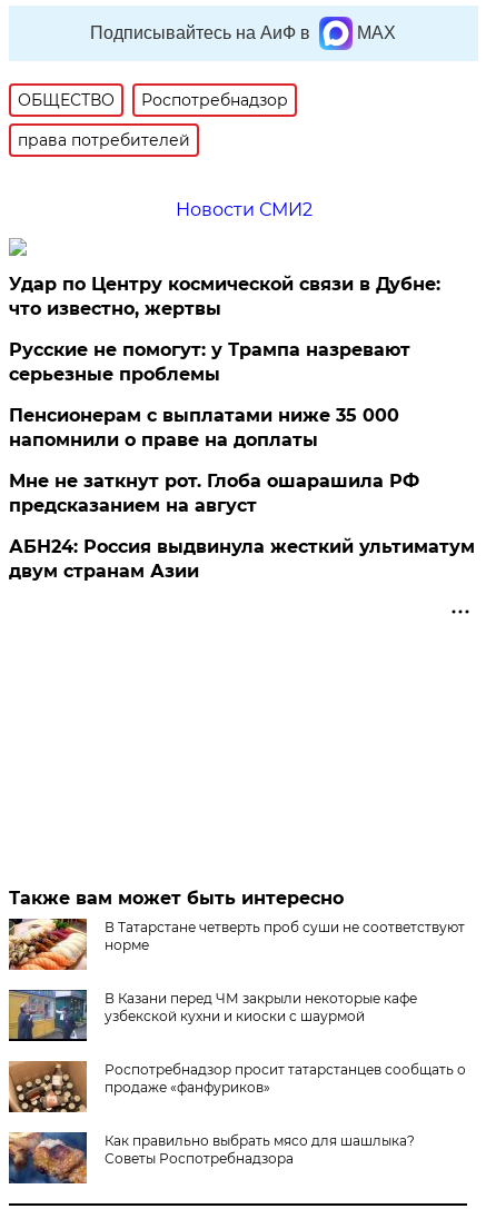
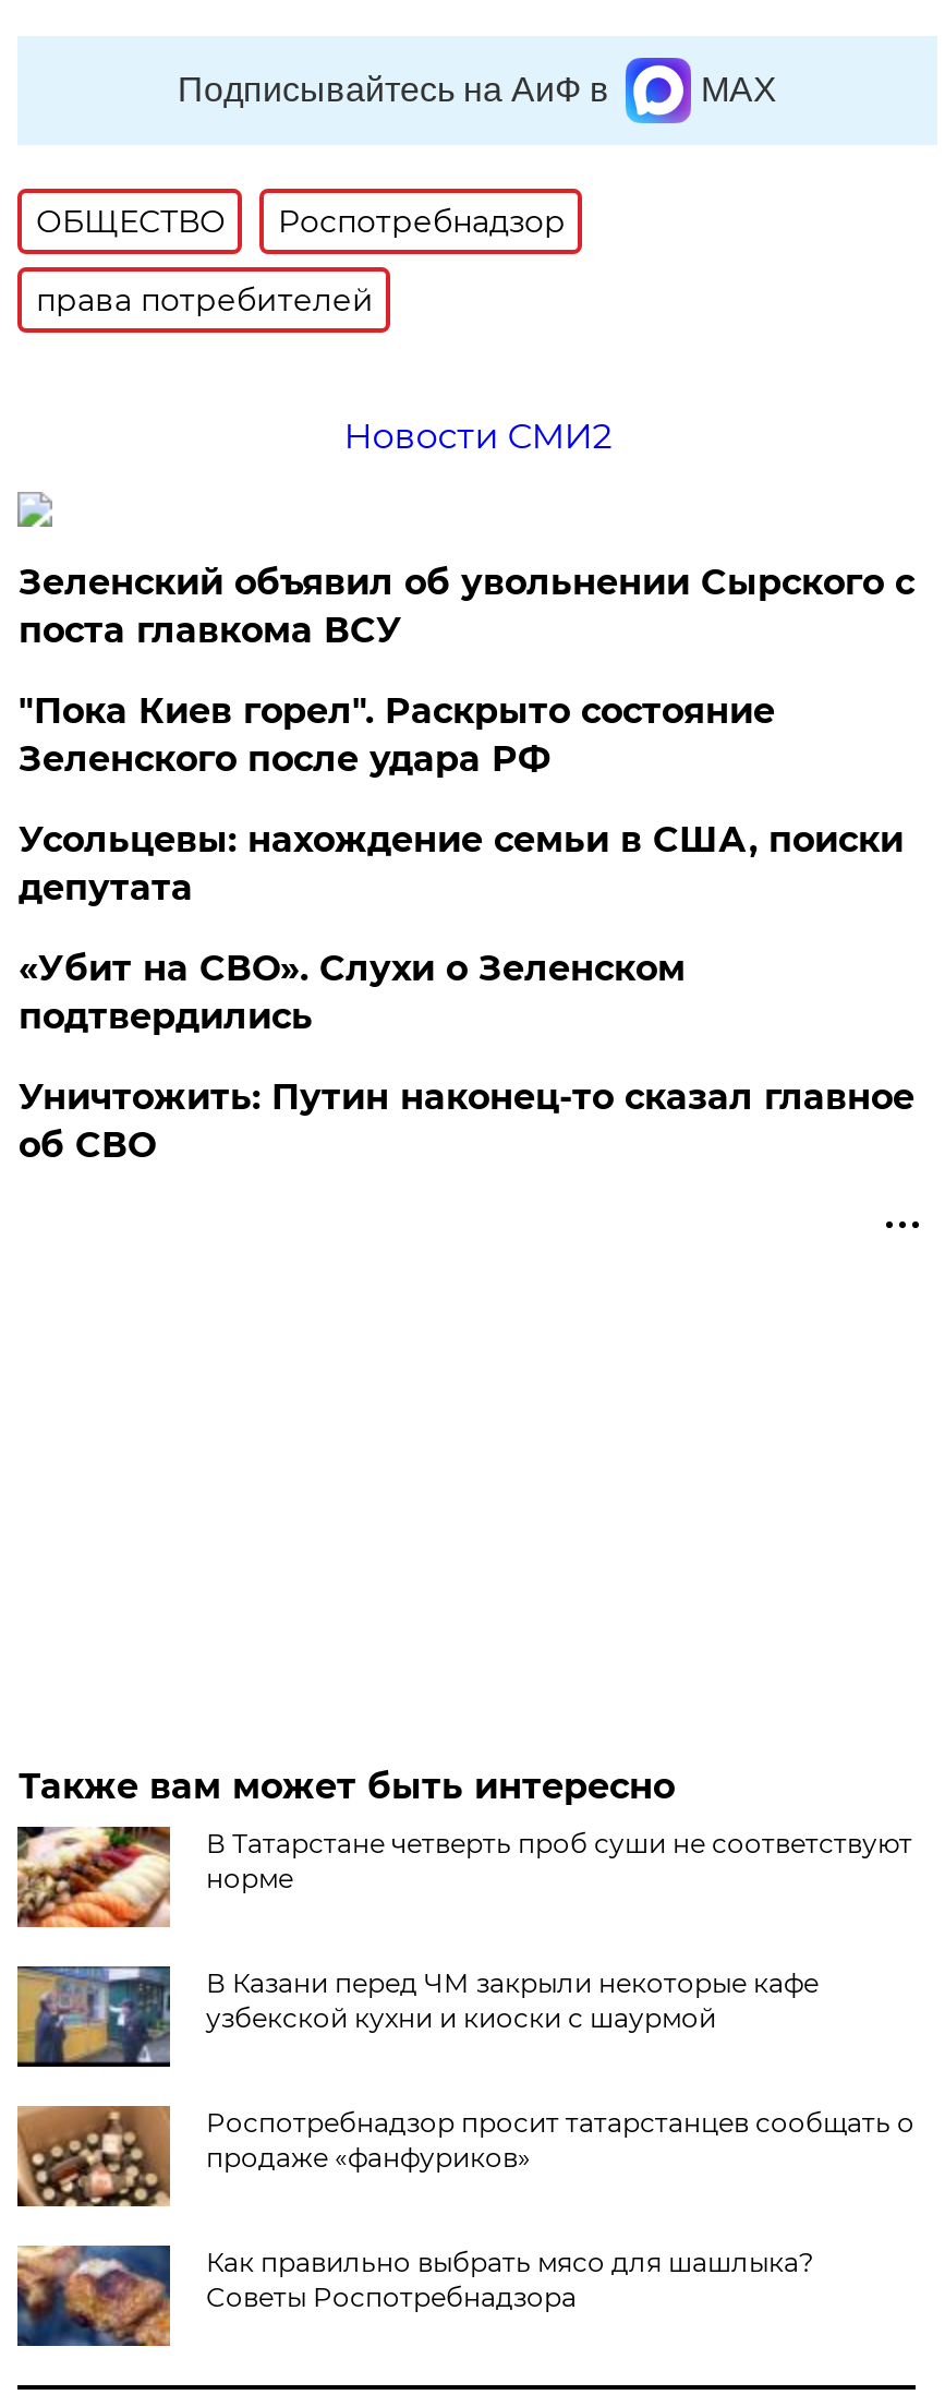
[9,273,441,319] Удар по Центру космической связи в Дубне: | что известно, жертвы -> [18,561,914,651] Зеленский объявил об увольнении Сырского с | поста главкома ВСУ
[9,339,411,385] Русские не помогут: у Трампа назревают | серьезные проблемы -> [18,690,775,780] "Пока Киев горел". Раскрыто состояние | Зеленского после удара РФ
[9,405,400,450] Пенсионерам с выплатами ниже 35 000 | напомнили о праве на доплаты -> [18,819,903,908] Усольцевы: нахождение семьи в США, поиски | депутата
[9,470,420,516] Мне не заткнут рот. Глоба ошарашила РФ | предсказанием на август -> [18,948,685,1037] «Убит на СВО». Слухи о Зеленском | подтвердились
[9,536,475,582] АБН24: Россия выдвинула жесткий ультиматум | двум странам Азии -> [18,1076,914,1166] Уничтожить: Путин наконец-то сказал главное | об СВО

